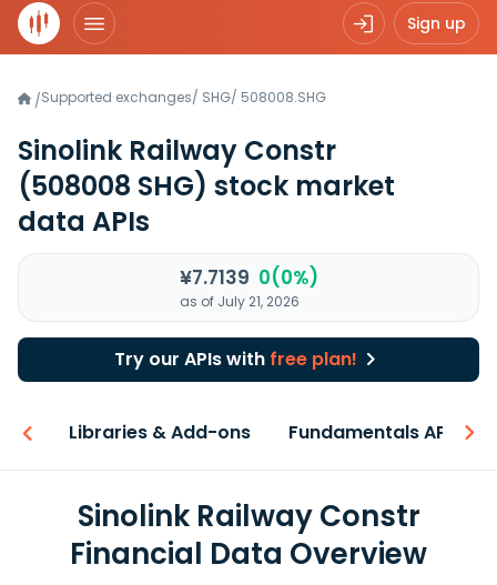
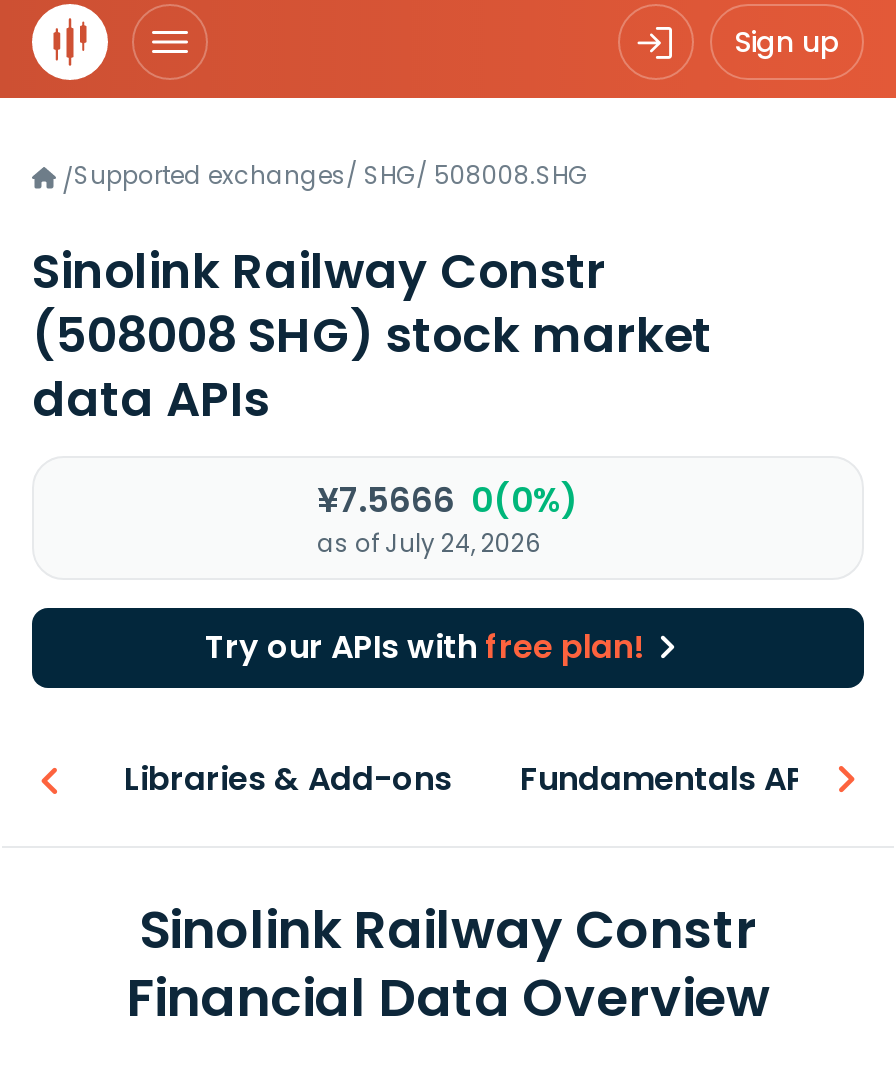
[179,264,318,291] ¥7.7139 0(0%) -> [317,476,579,524] ¥7.5666 0(0%)
[179,292,299,311] as of July 21, 2026 -> [317,526,541,560] as of July 24, 2026

